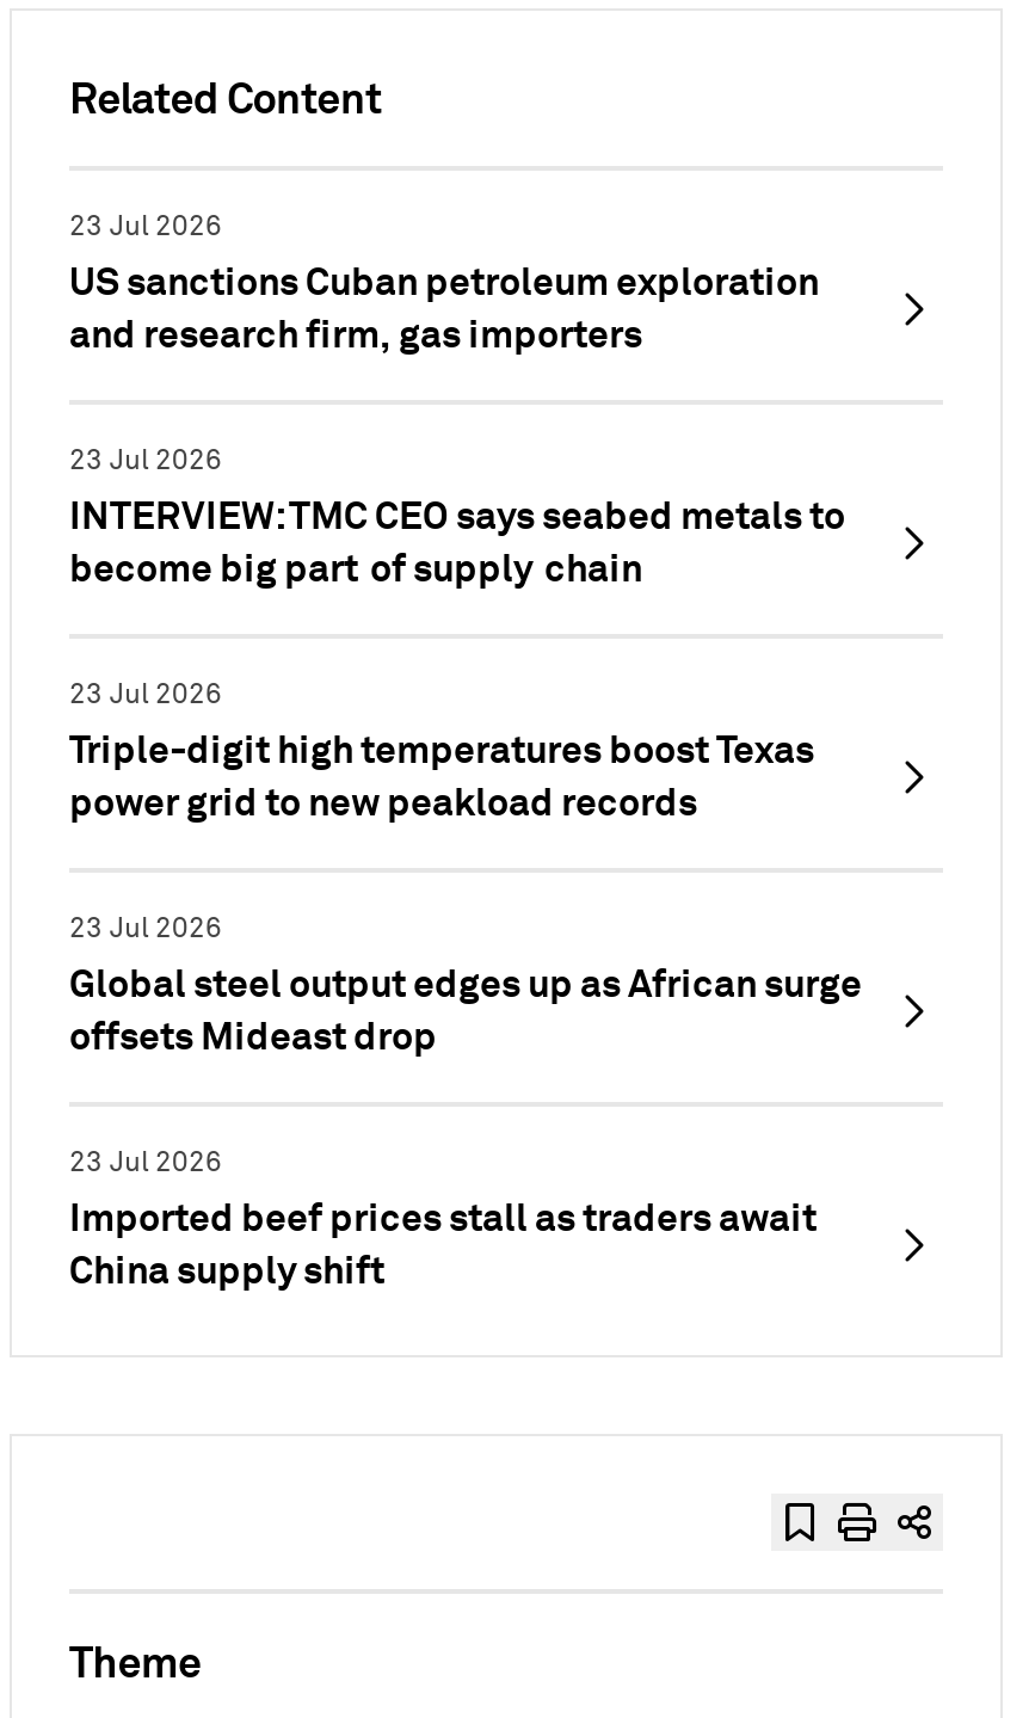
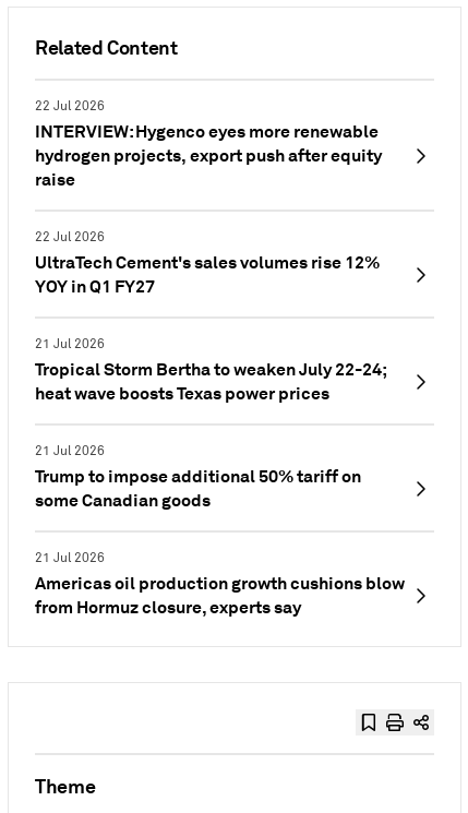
[69,209,819,359] 23 Jul 2026 | US sanctions Cuban petroleum exploration | and research firm, gas importers -> [35,98,382,191] 22 Jul 2026 | INTERVIEW: Hygenco eyes more renewable | hydrogen projects, export push after equity | raise
[69,443,845,593] 23 Jul 2026 | INTERVIEW: TMC CEO says seabed metals to | become big part of supply chain -> [35,229,380,298] 22 Jul 2026 | UltraTech Cement's sales volumes rise 12% | YOY in Q1 FY27
[69,677,814,827] 23 Jul 2026 | Triple-digit high temperatures boost Texas | power grid to new peakload records -> [35,336,386,405] 21 Jul 2026 | Tropical Storm Bertha to weaken July 22-24; | heat wave boosts Texas power prices
[69,911,862,1061] 23 Jul 2026 | Global steel output edges up as African surge | offsets Mideast drop -> [35,443,361,512] 21 Jul 2026 | Trump to impose additional 50% tariff on | some Canadian goods
[69,1145,817,1295] 23 Jul 2026 | Imported beef prices stall as traders await | China supply shift -> [35,550,405,619] 21 Jul 2026 | Americas oil production growth cushions blow | from Hormuz closure, experts say

